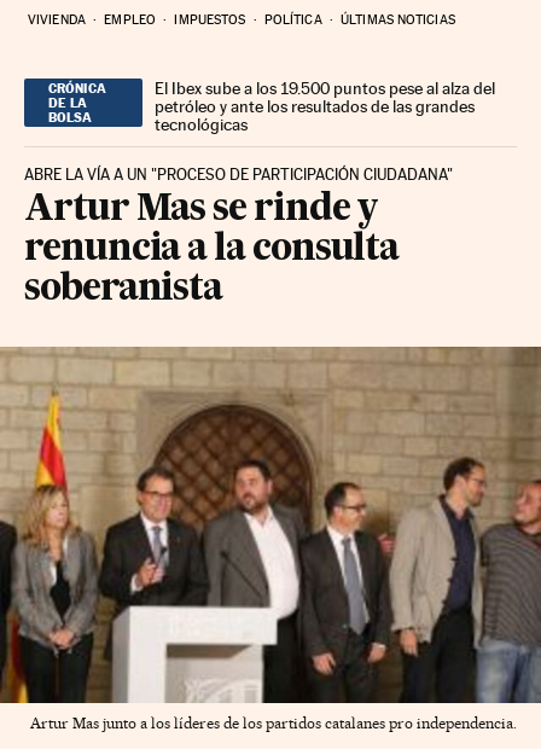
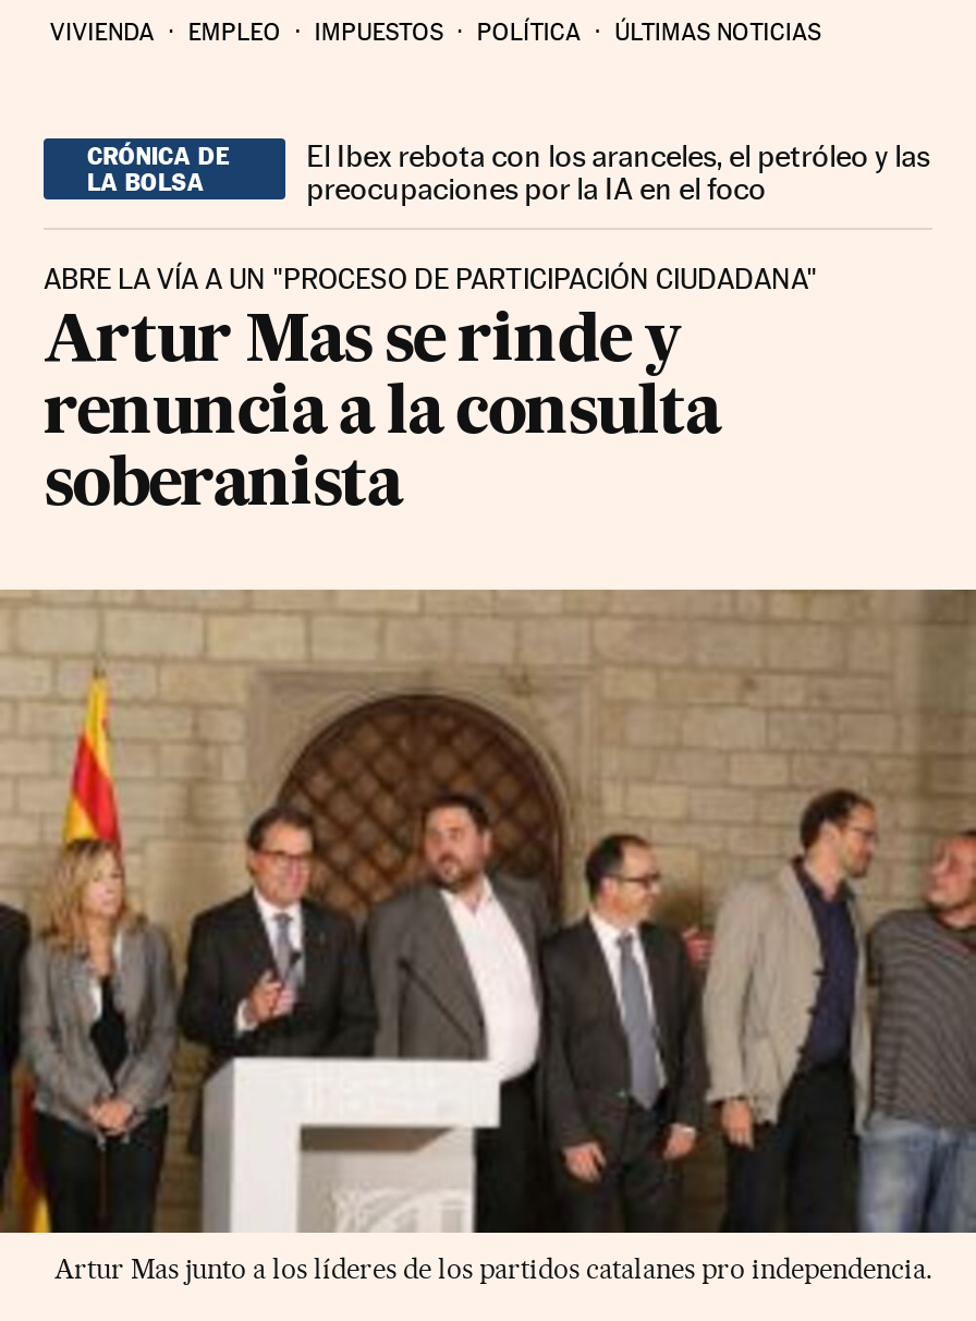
[155,78,496,134] El Ibex sube a los 19.500 puntos pese al alza del | petróleo y ante los resultados de las grandes | tecnológicas -> [306,138,929,205] El Ibex rebota con los aranceles, el petróleo y las | preocupaciones por la IA en el foco

